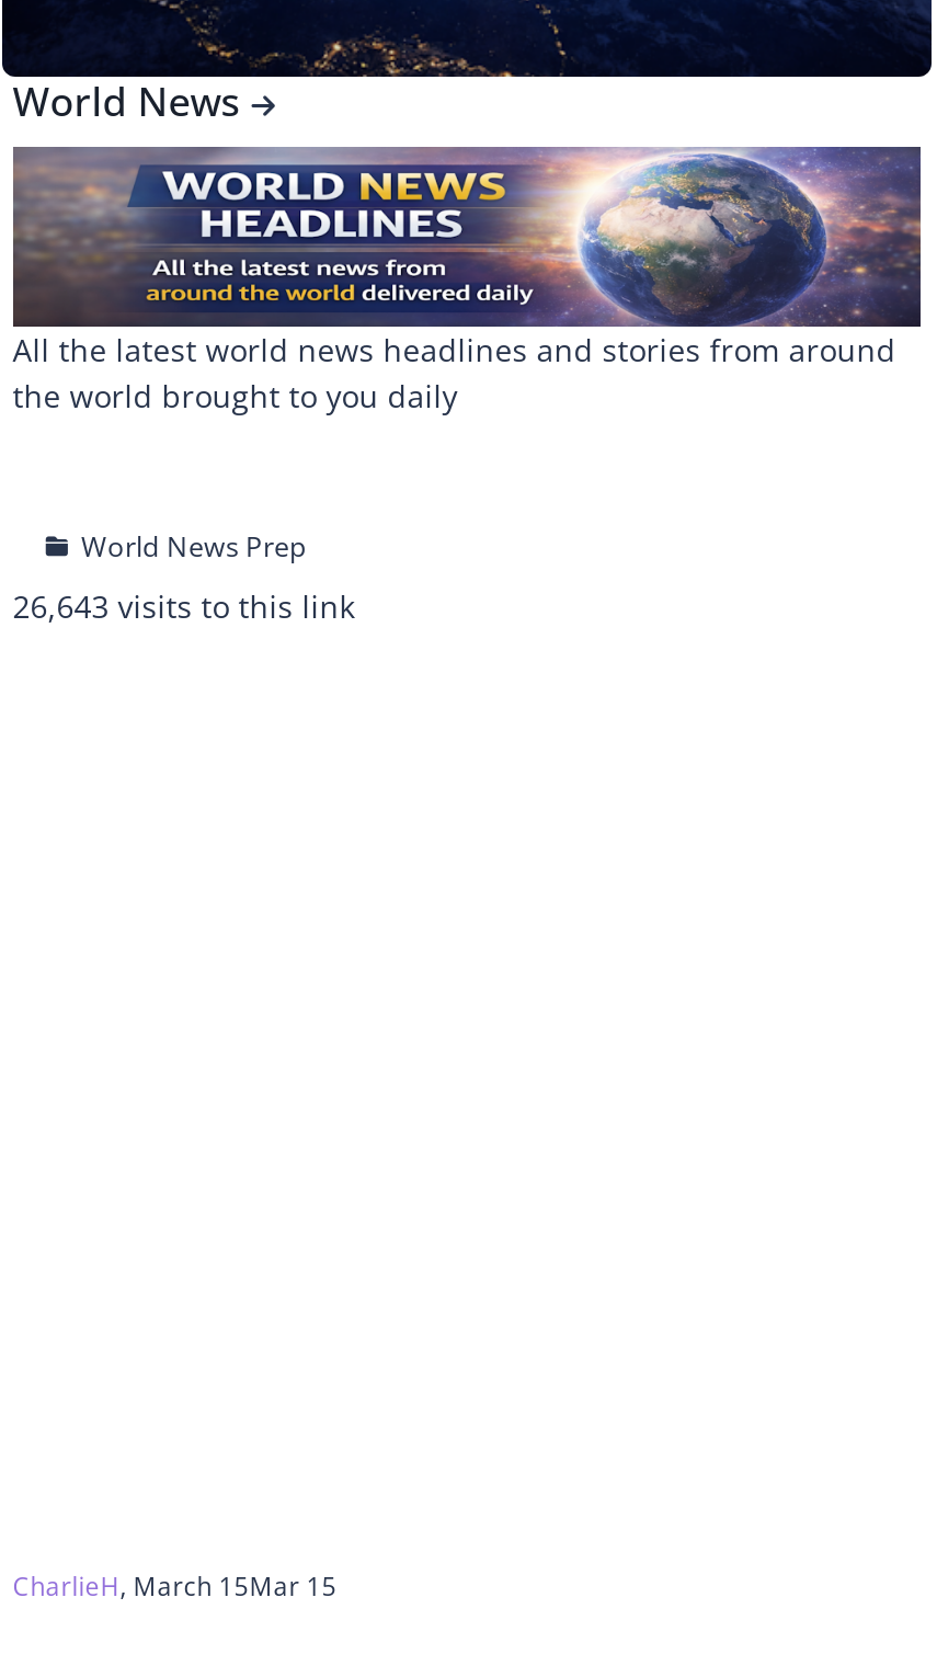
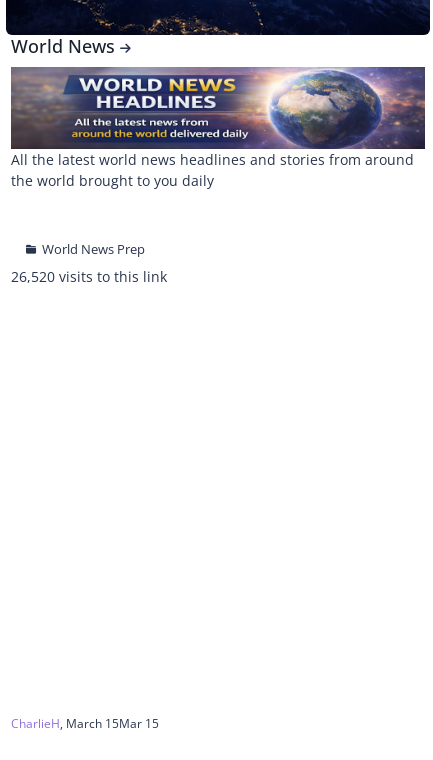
[13,584,355,626] 26,643 visits to this link -> [11,266,167,285] 26,520 visits to this link

